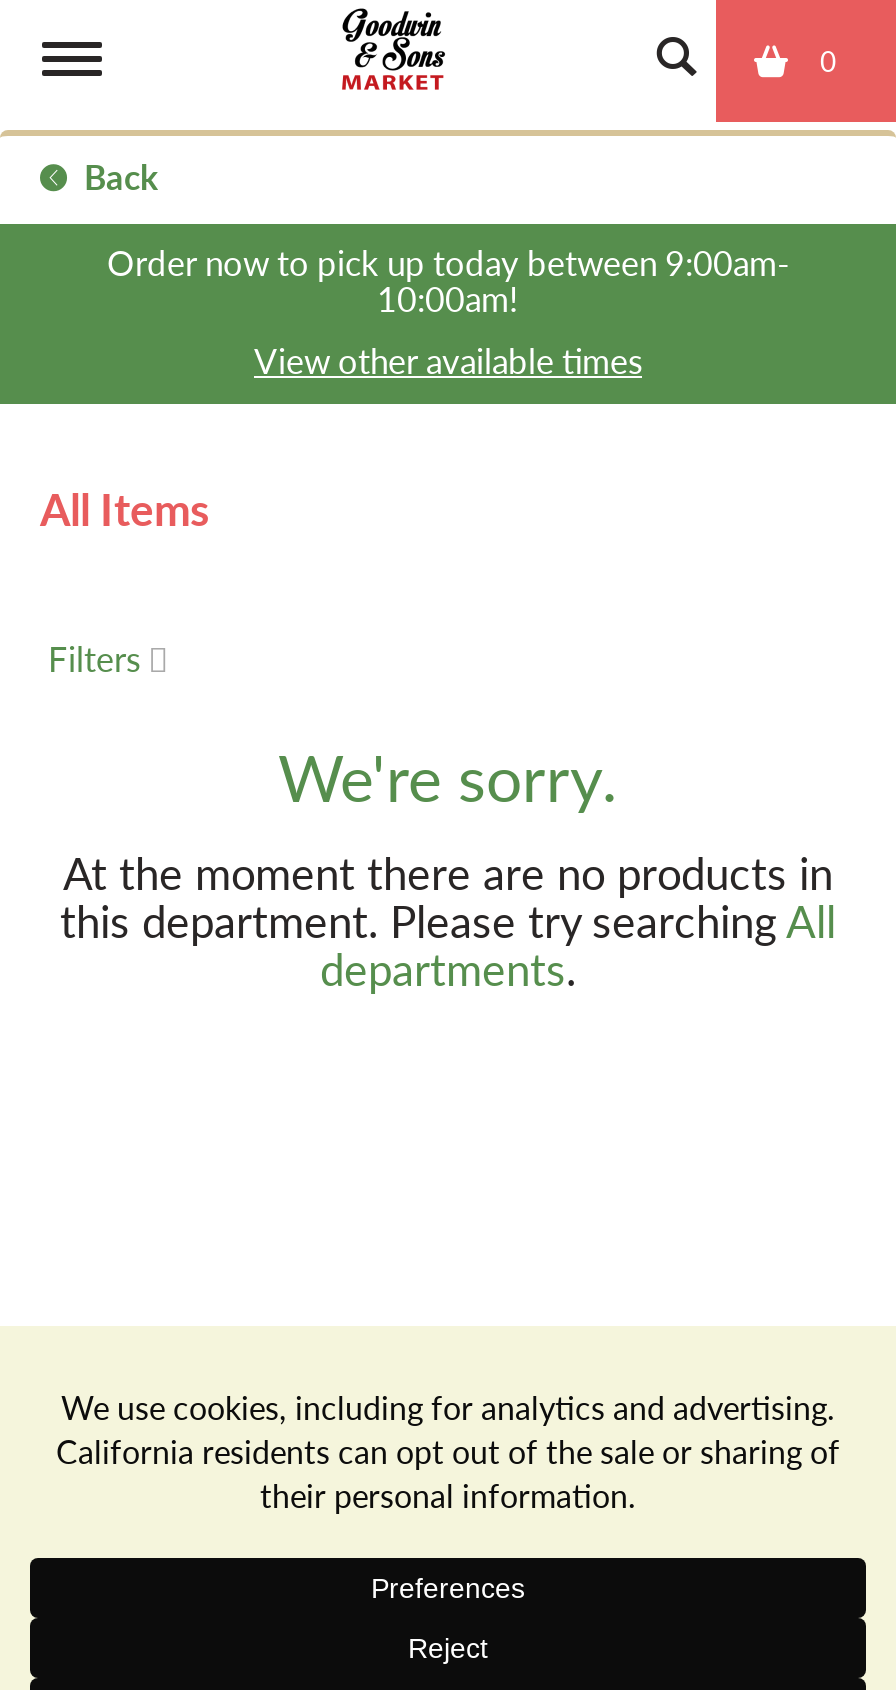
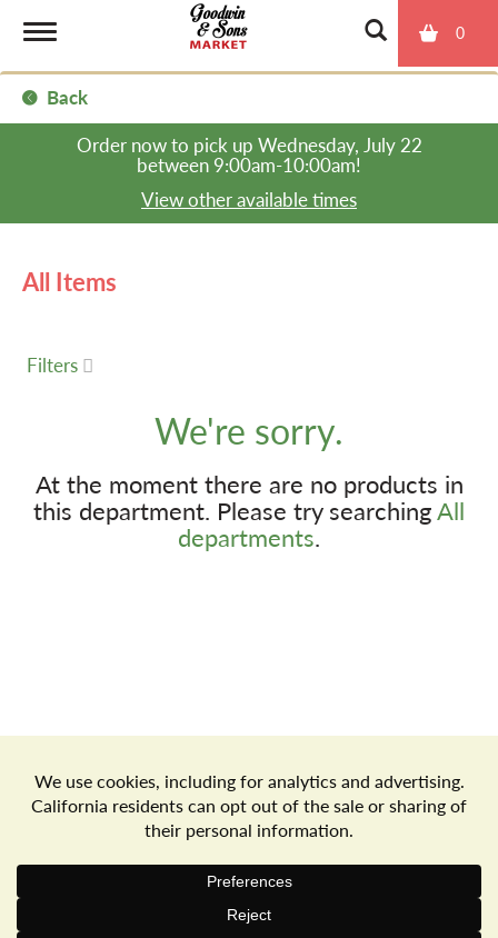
[107,238,789,322] Order now to pick up today between 9:00am- | 10:00am! -> [76,131,422,178] Order now to pick up Wednesday, July 22 | between 9:00am-10:00am!

